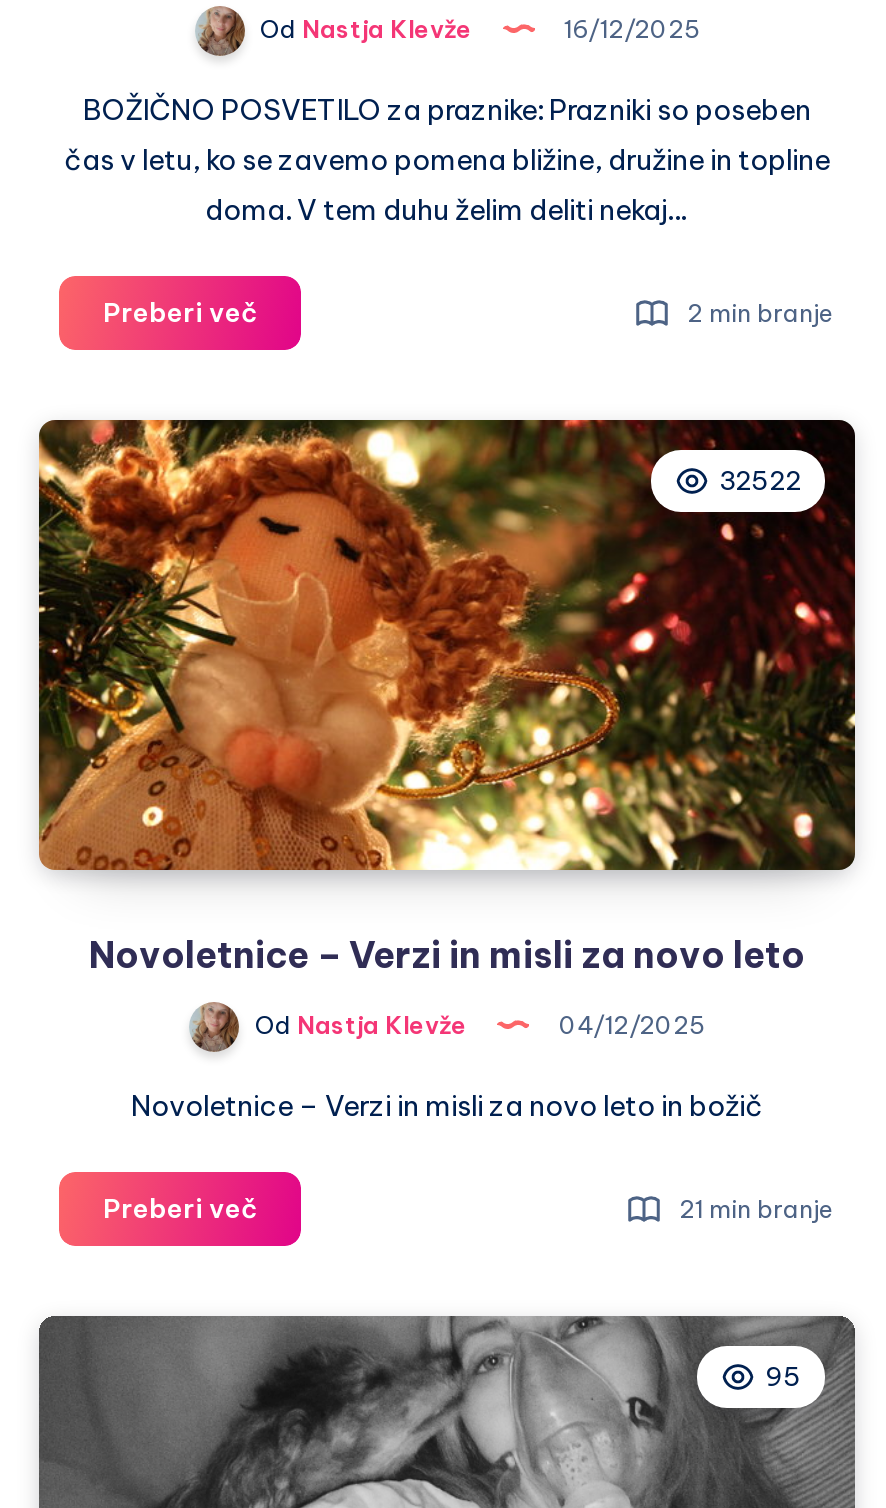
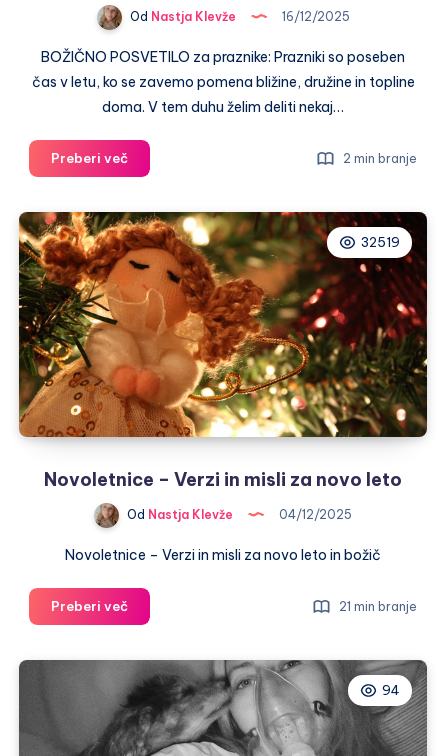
[713,465,801,497] 32522 -> [358,234,400,250] 32519
[759,1361,801,1393] 95 -> [379,682,400,698] 94

